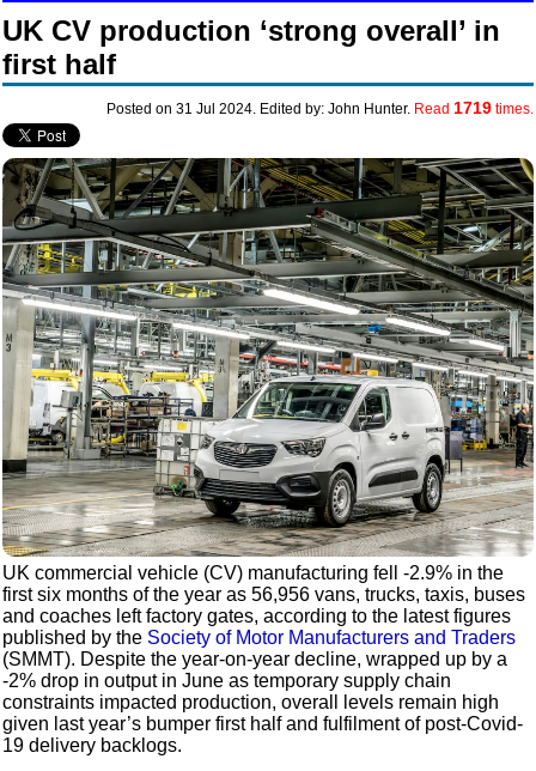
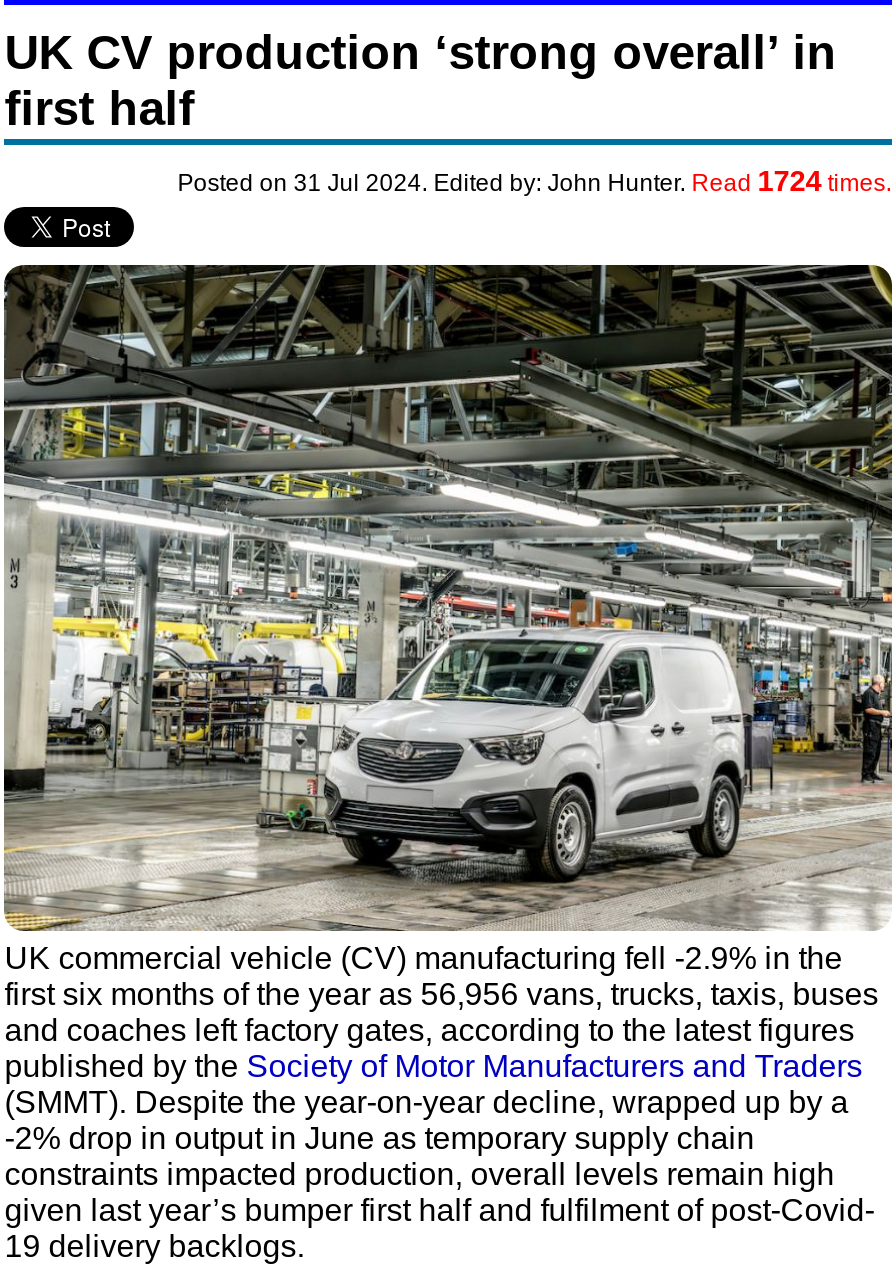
[106,99,533,118] Posted on 31 Jul 2024. Edited by: John Hunter. Read 1719 times. -> [178,166,892,198] Posted on 31 Jul 2024. Edited by: John Hunter. Read 1724 times.

